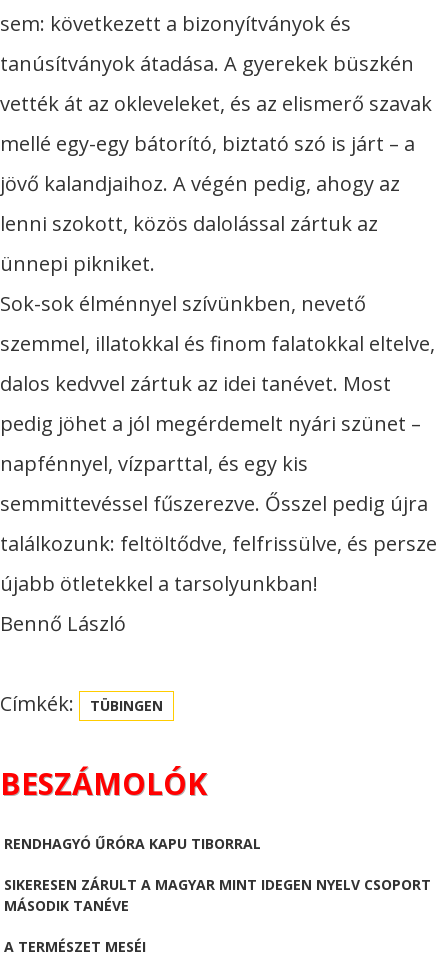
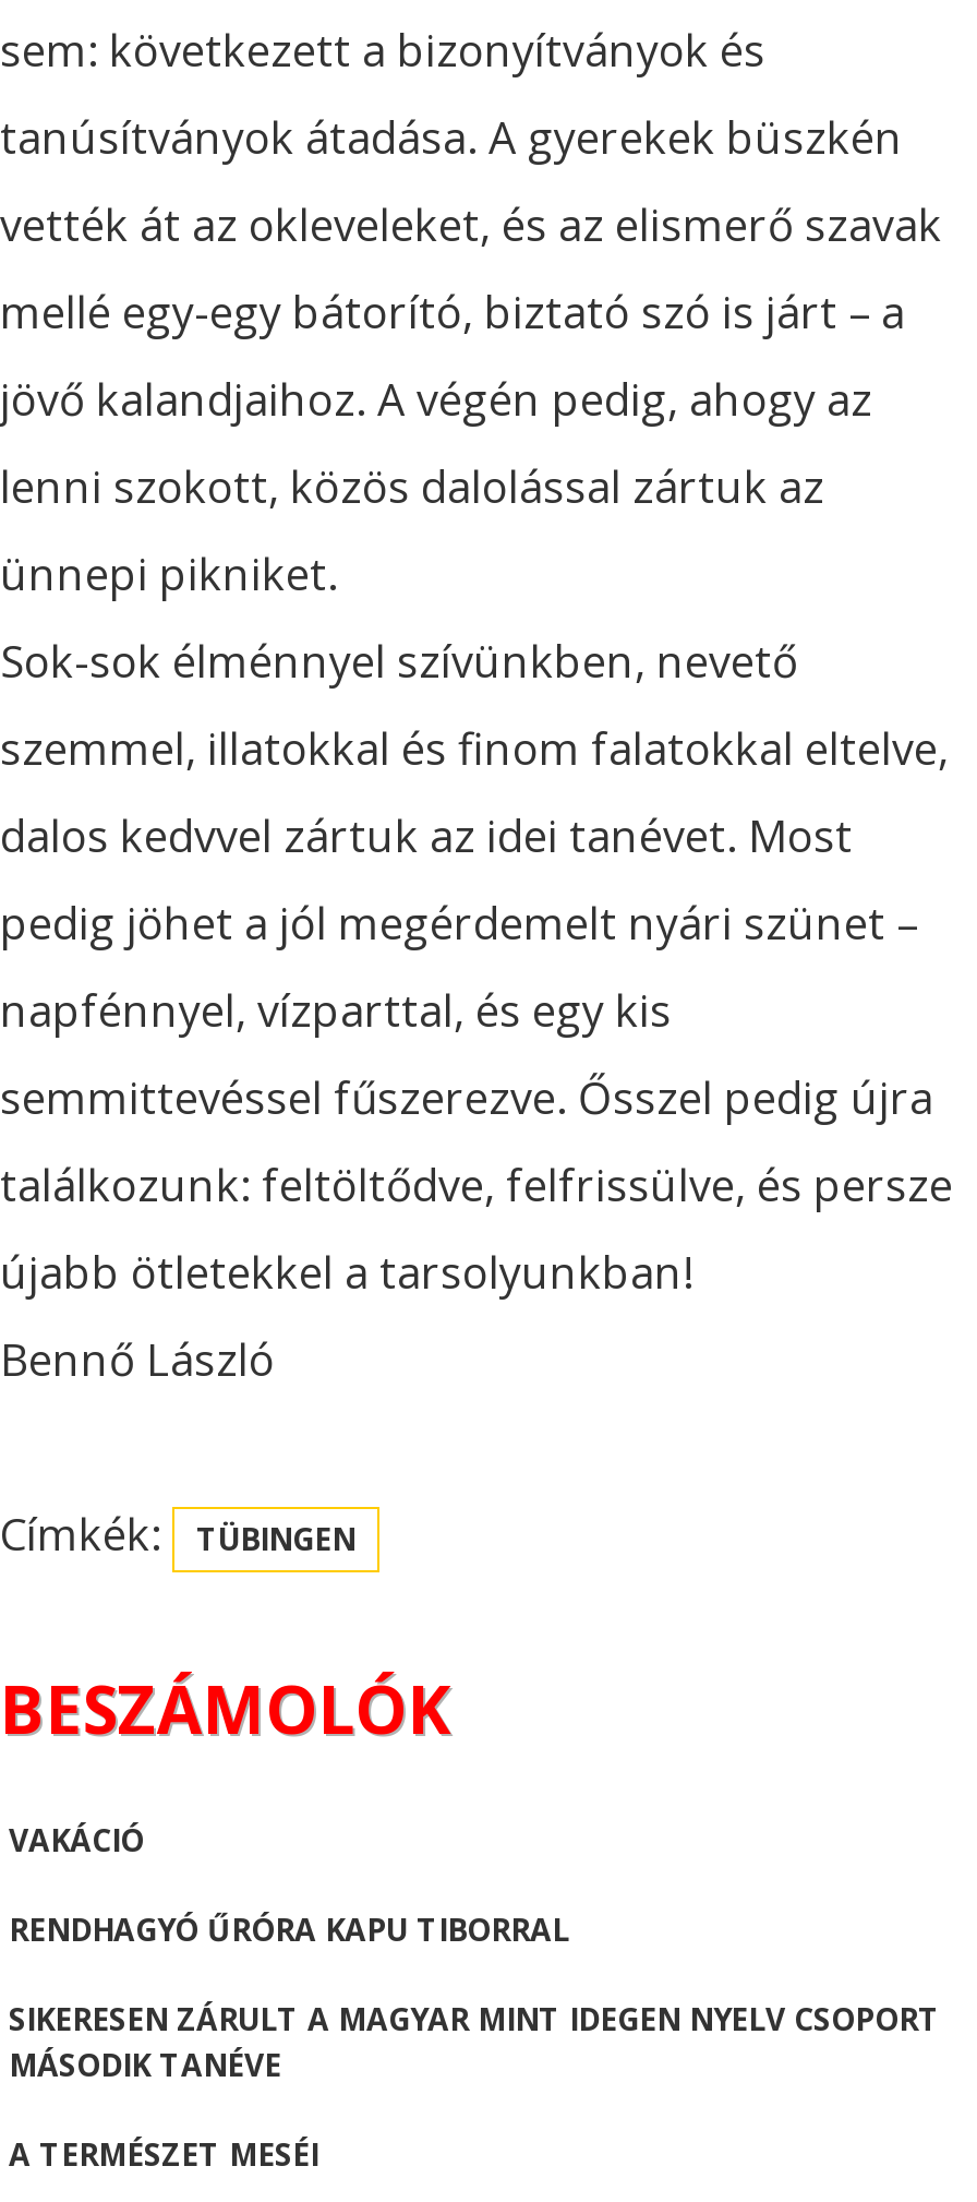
none -> [9,1819,144,1860] VAKÁCIÓ

